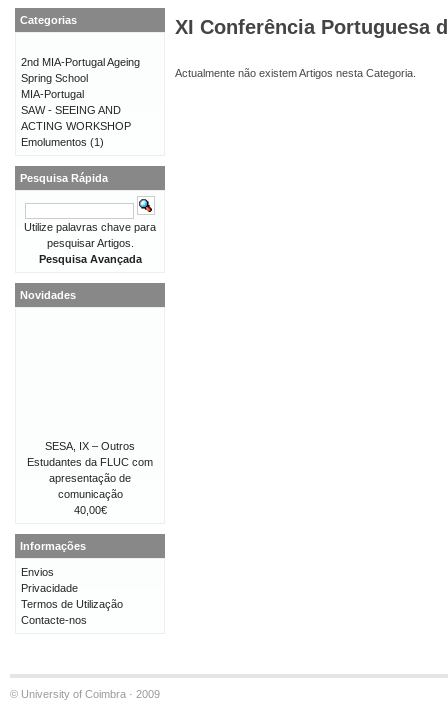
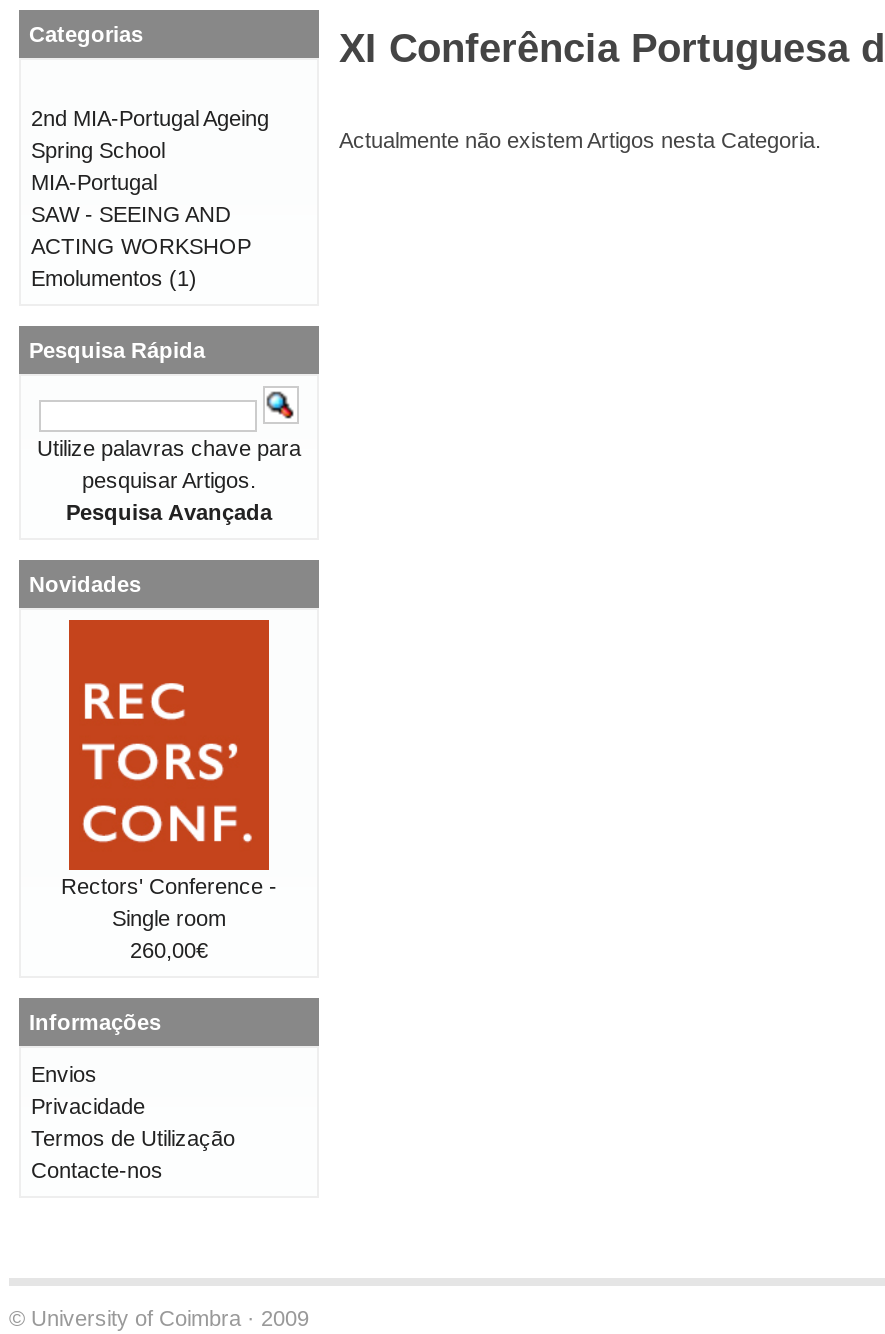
none -> [67,618,271,796] [image]
[27,440,153,516] SESA, IX – Outros | Estudantes da FLUC com | apresentação de | comunicação | 40,00€ -> [61,874,277,962] Rectors' Conference - | Single room | 260,00€

